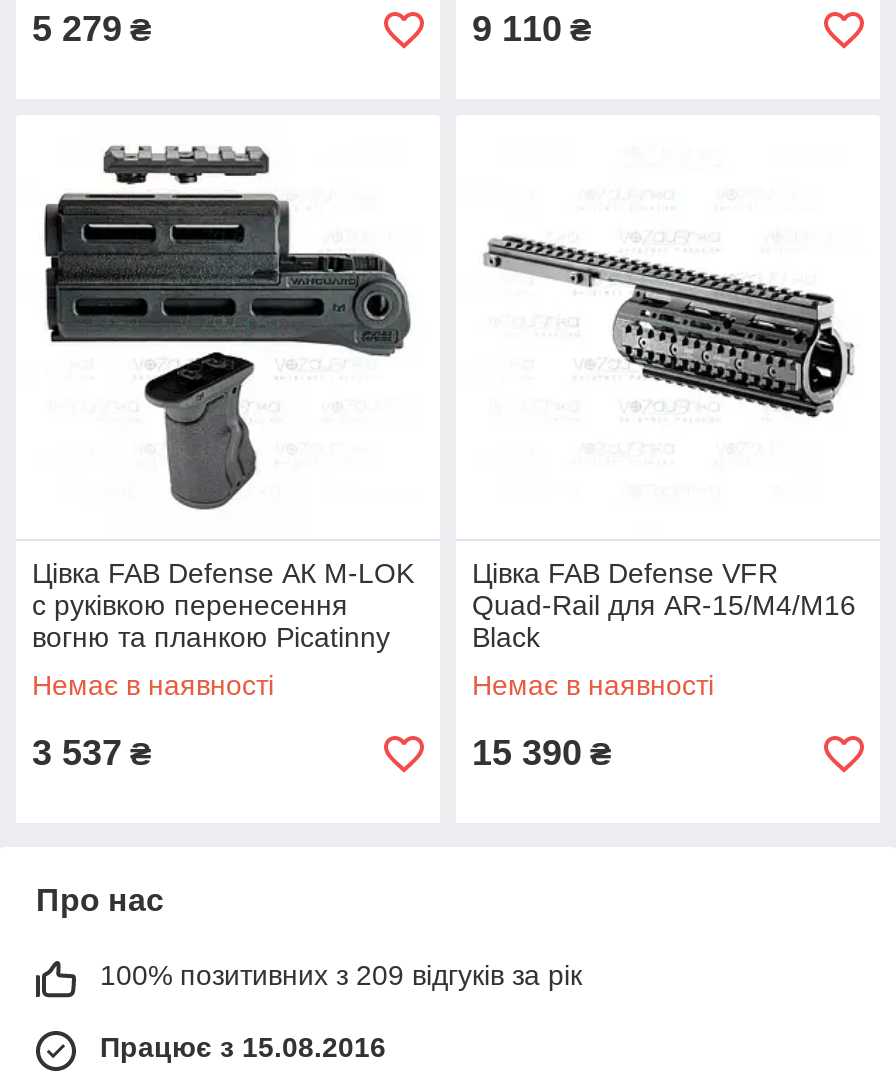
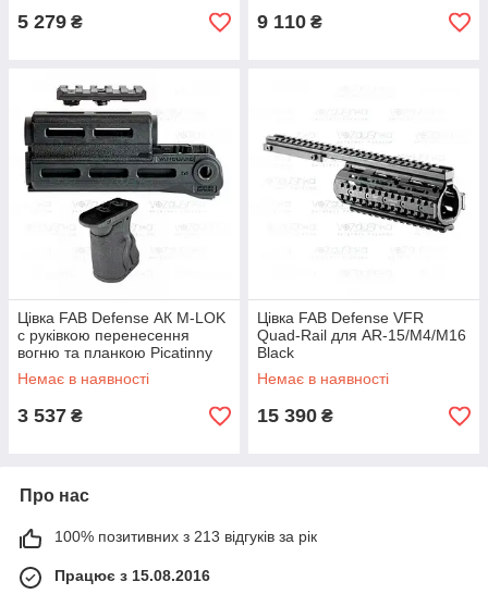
[100,959,582,991] 100% позитивних з 209 відгуків за рік -> [54,528,317,545] 100% позитивних з 213 відгуків за рік

